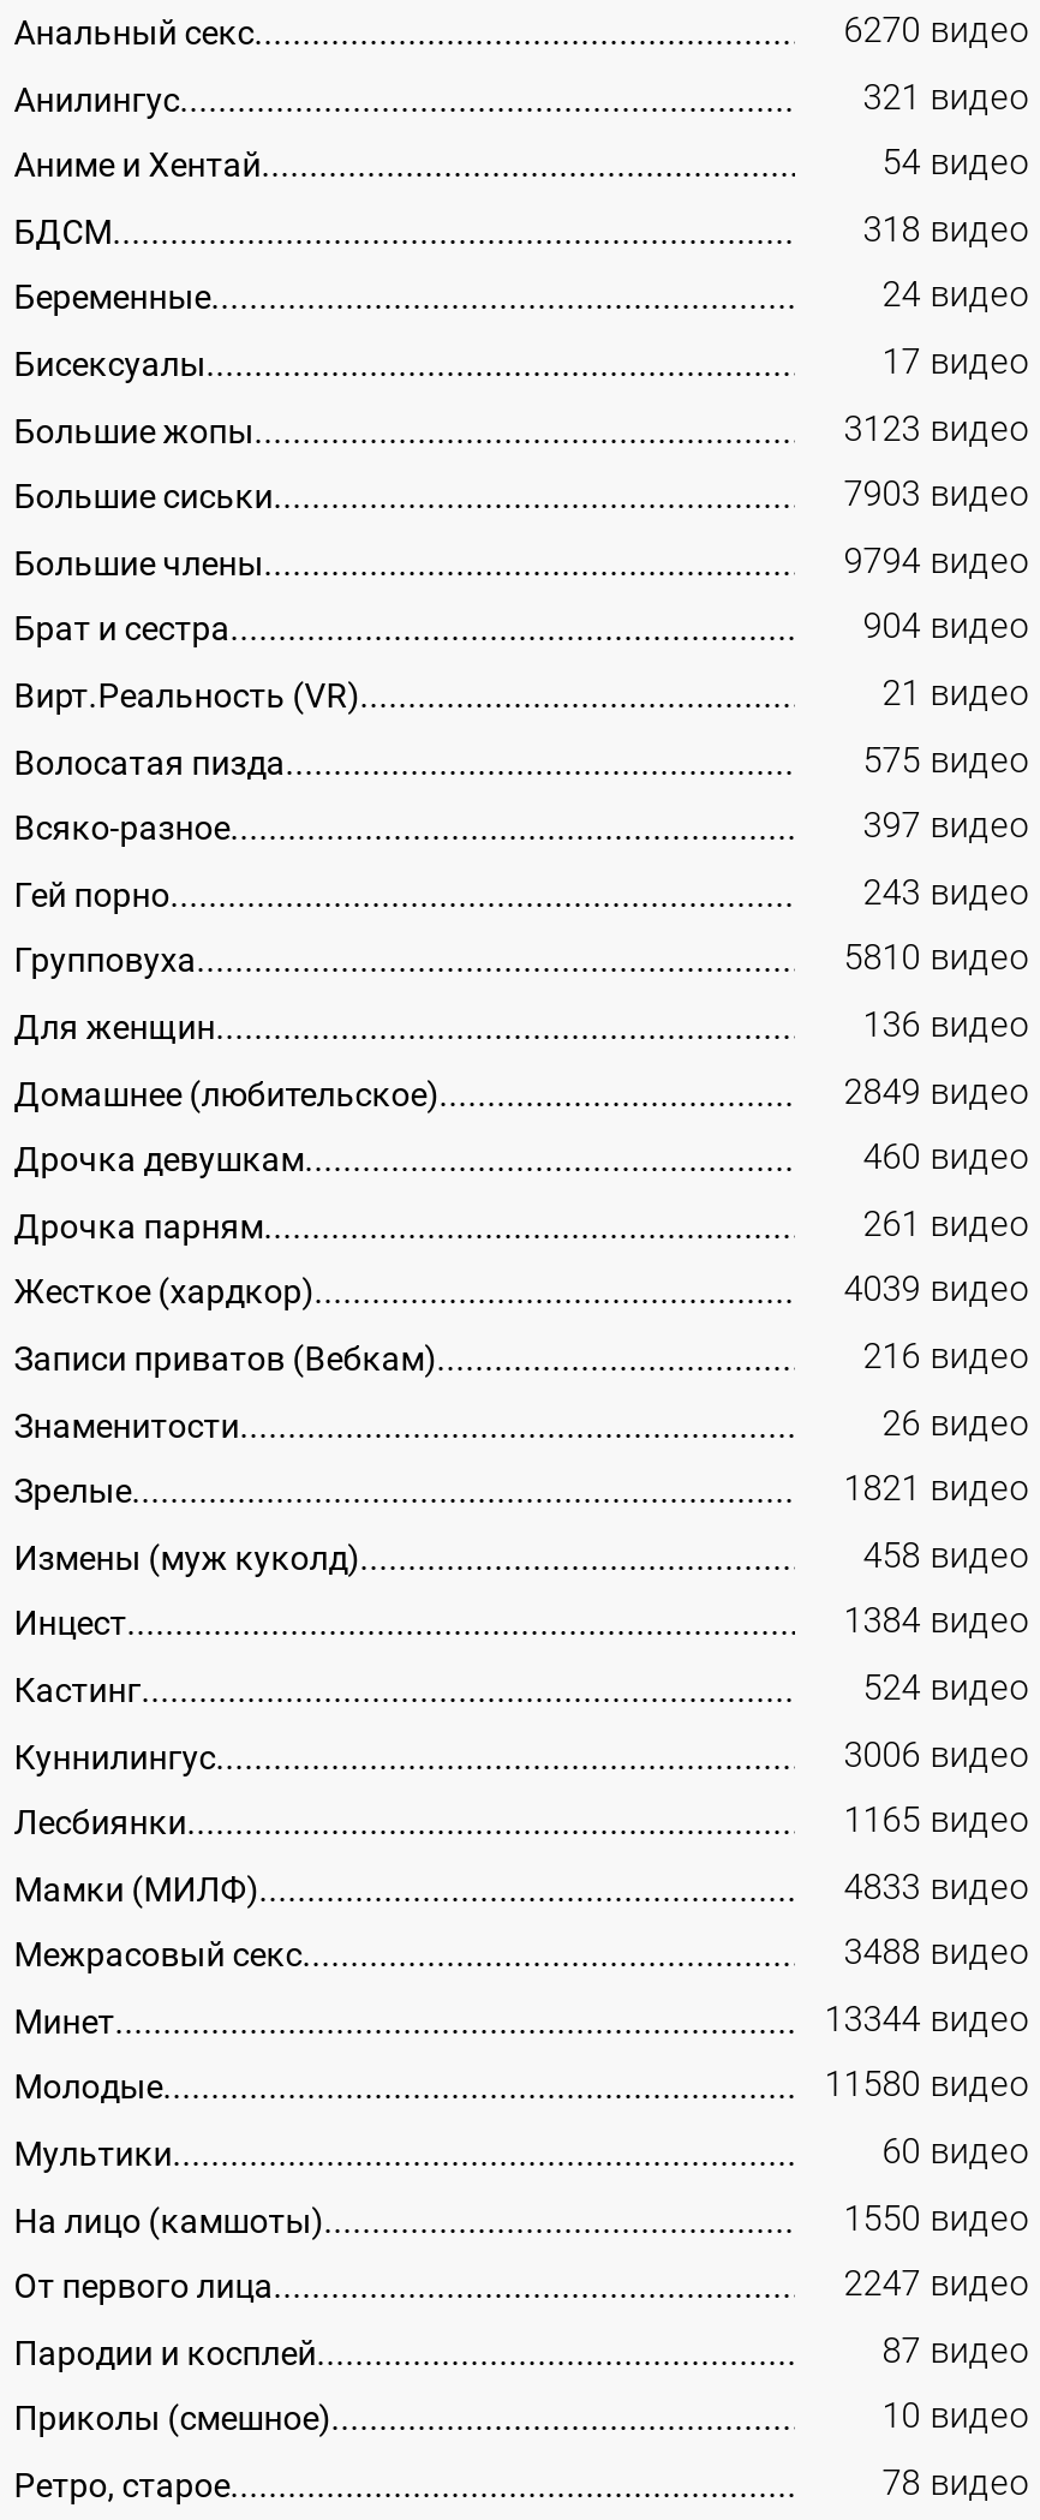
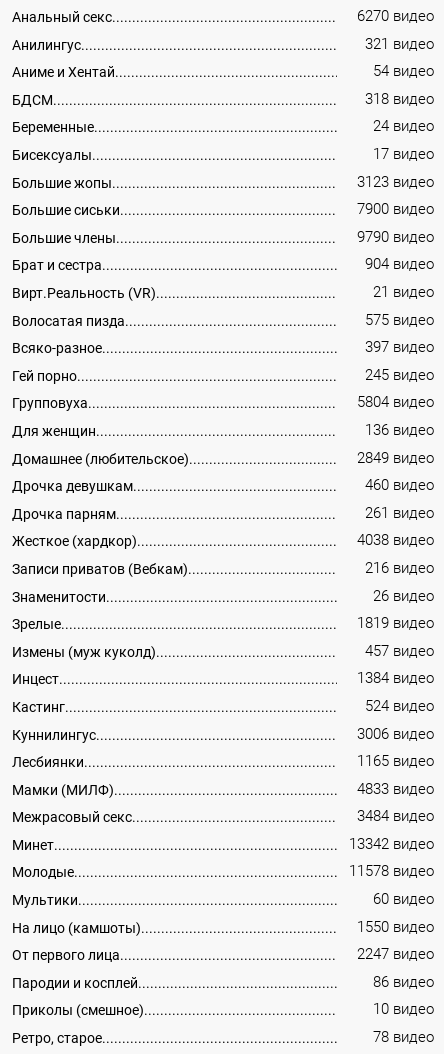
[844,475,1029,516] 7903 видео -> [357,201,434,218] 7900 видео
[844,541,1029,582] 9794 видео -> [357,229,434,246] 9790 видео
[863,873,1029,914] 243 видео -> [365,367,434,384] 245 видео
[844,939,1029,980] 5810 видео -> [357,394,434,411] 5804 видео
[844,1271,1029,1311] 4039 видео -> [357,532,434,549] 4038 видео
[844,1469,1029,1510] 1821 видео -> [357,615,434,632] 1819 видео
[863,1536,1029,1576] 458 видео -> [365,643,434,660] 457 видео
[844,1933,1029,1974] 3488 видео -> [357,808,434,825] 3484 видео
[825,2000,1029,2041] 13344 видео -> [349,836,434,853] 13342 видео
[825,2066,1029,2107] 11580 видео -> [349,863,434,880] 11578 видео
[882,2331,1029,2372] 87 видео -> [373,974,434,991] 86 видео

